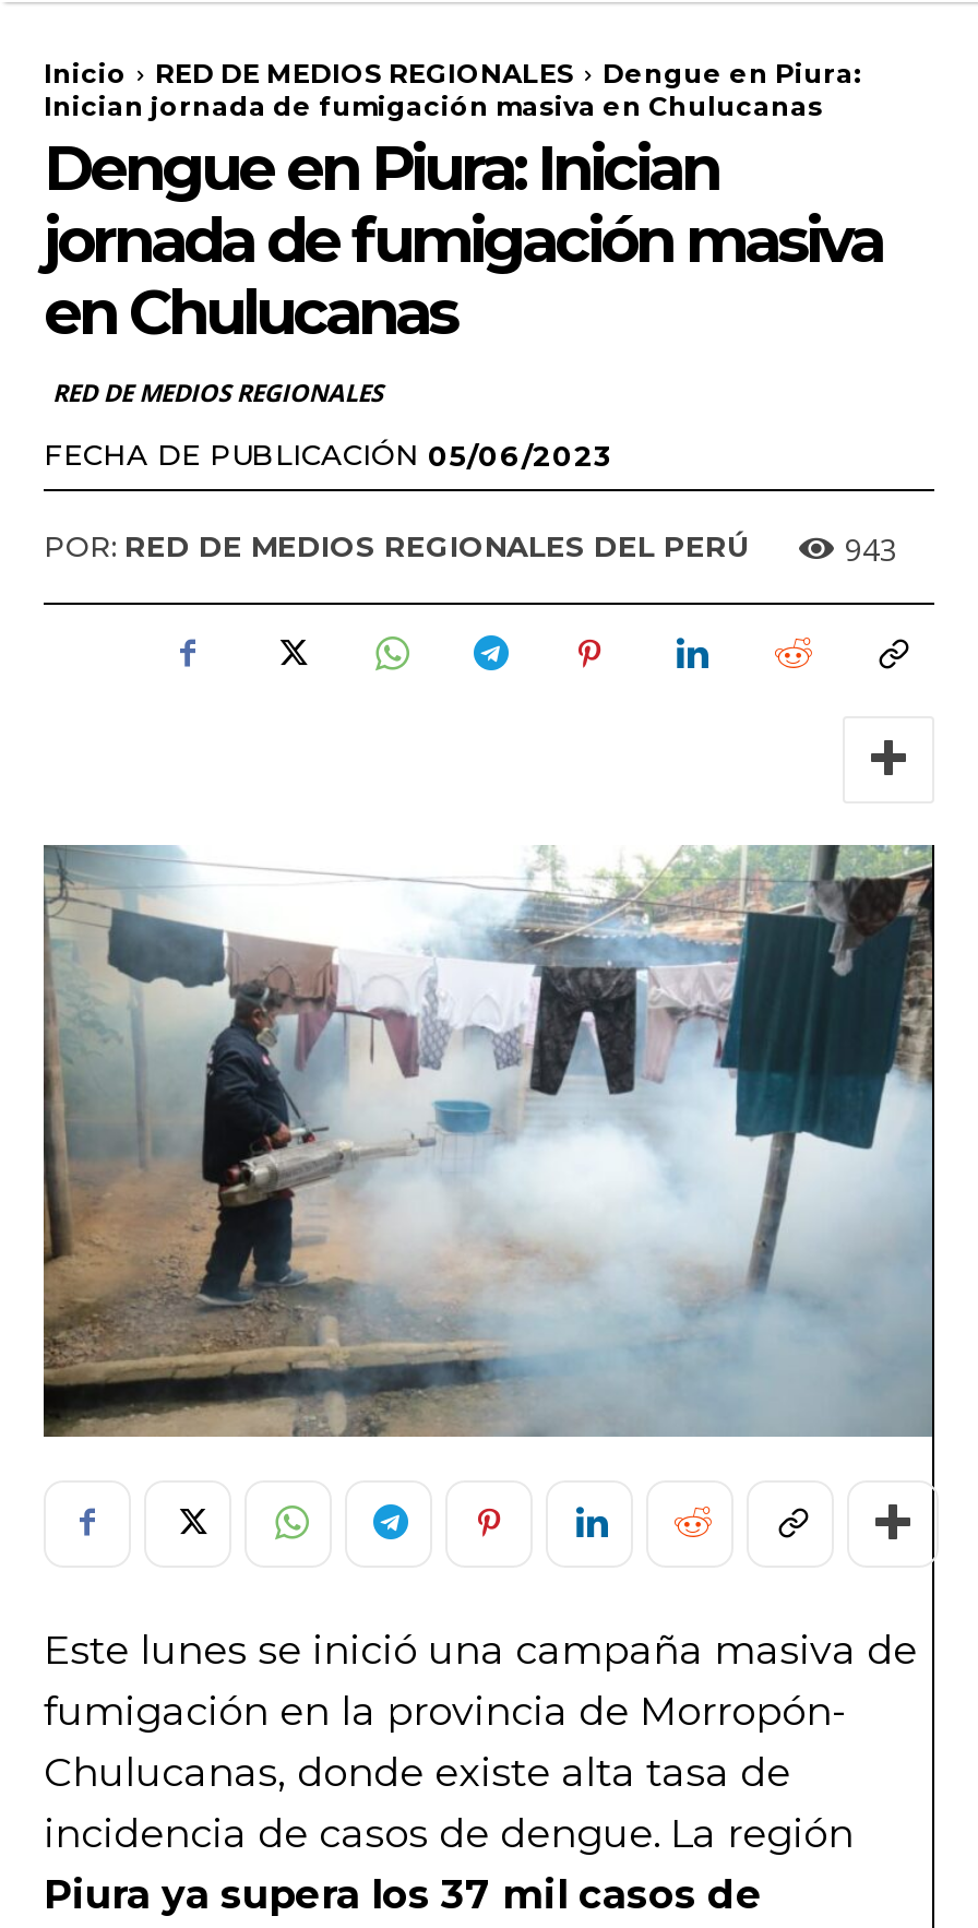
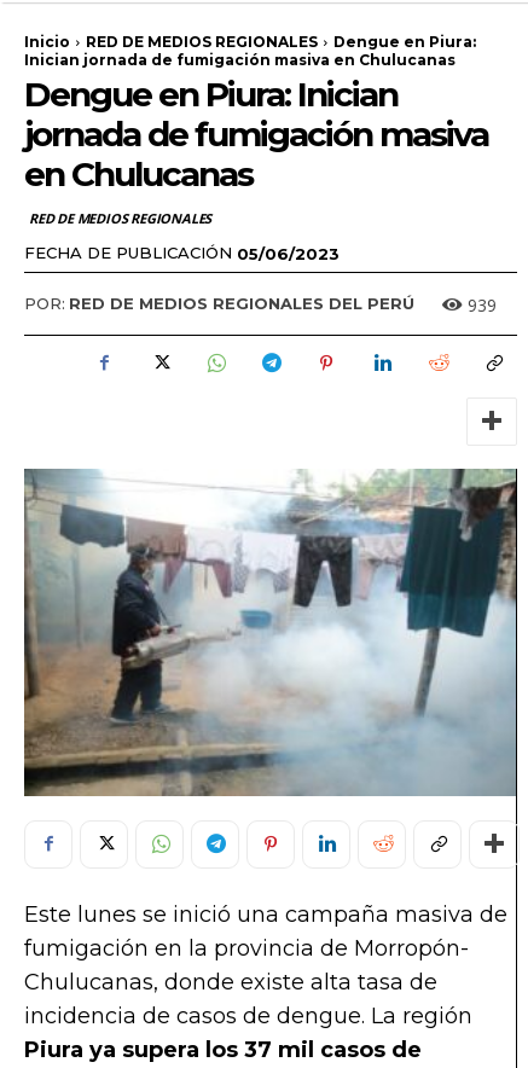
[845,528,897,569] 943 -> [468,293,497,316] 939

